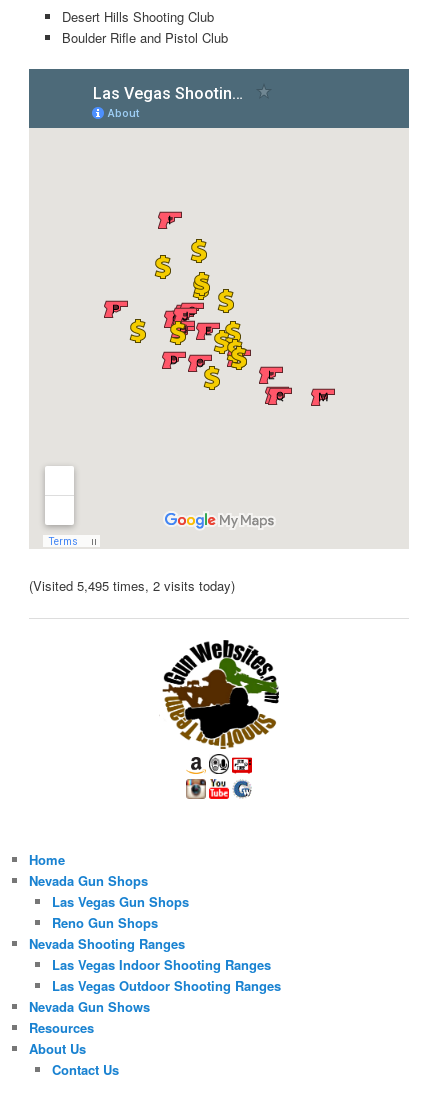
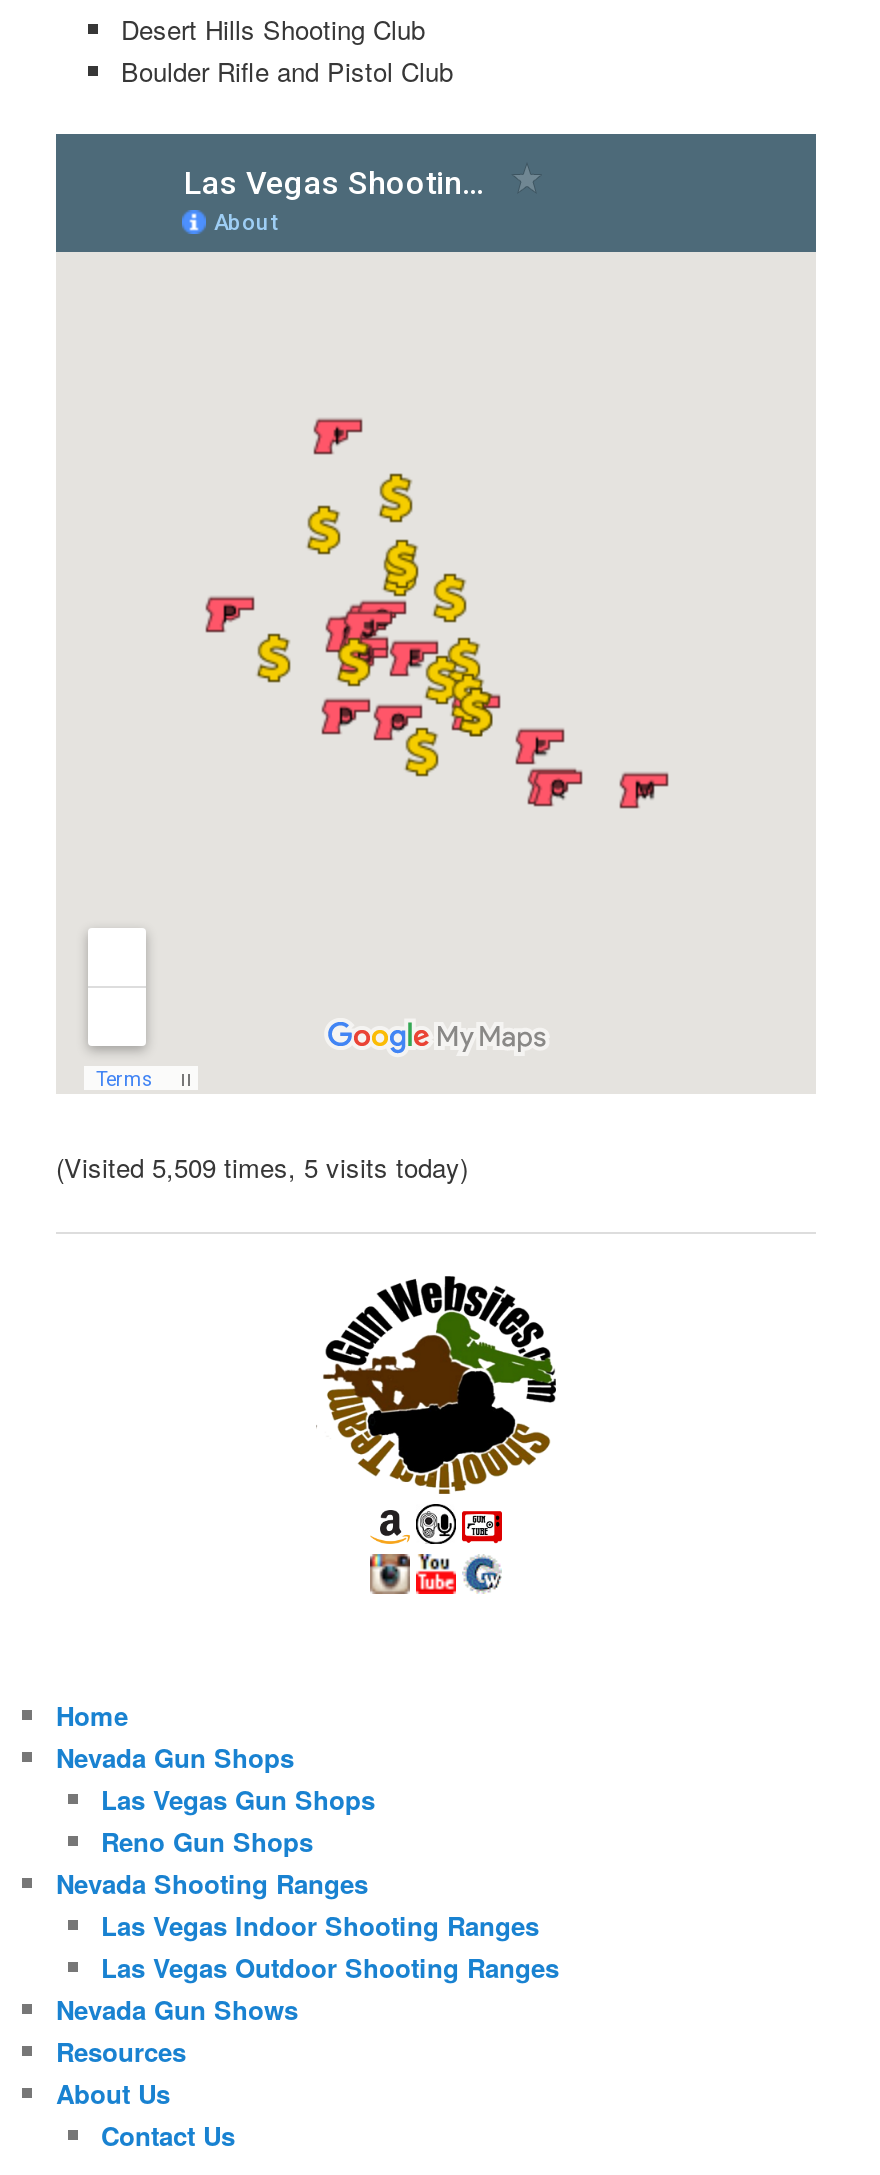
[29,576,235,595] (Visited 5,495 times, 2 visits today) -> [56,1149,468,1187] (Visited 5,509 times, 5 visits today)

